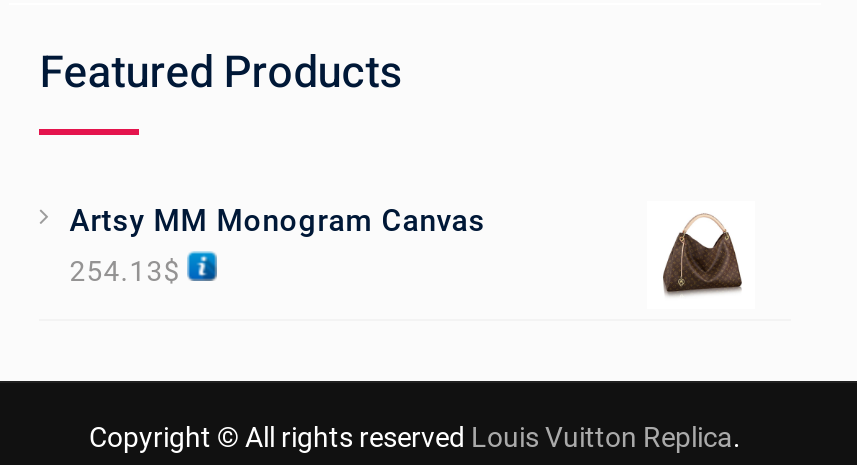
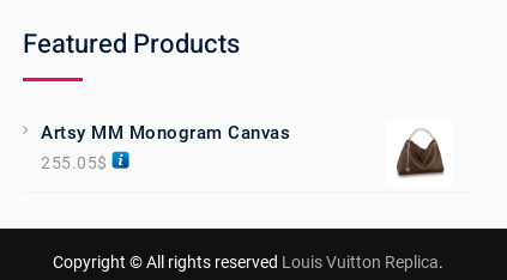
[70,256,181,288] 254.13$ -> [41,154,108,173] 255.05$

